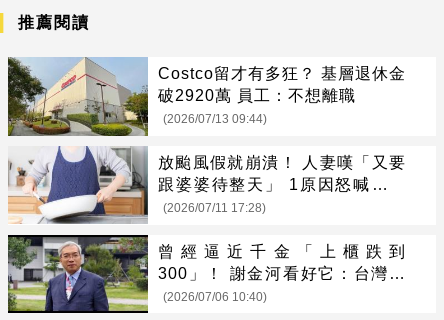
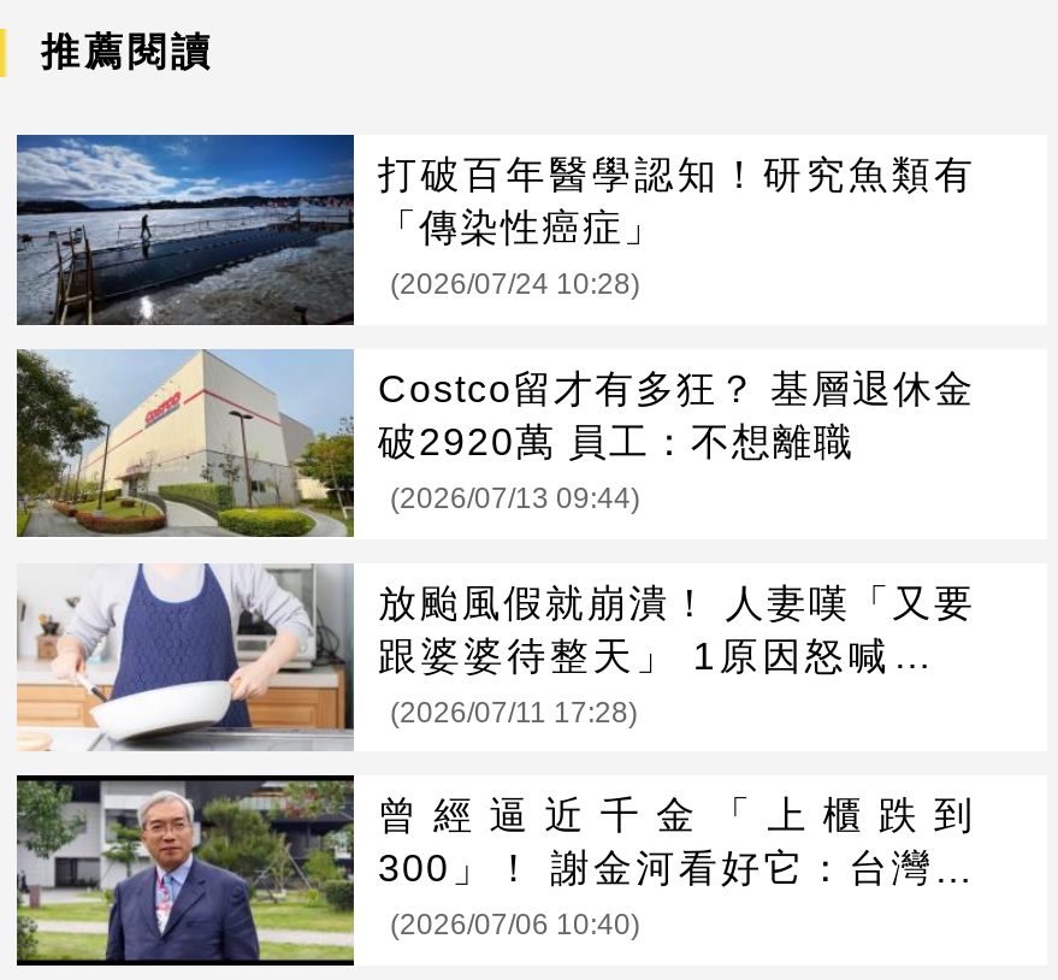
none -> [14,132,975,325] [image] | 打破百年醫學認知！研究魚類有 | 「傳染性癌症」 | (2026/07/24 10:28)

